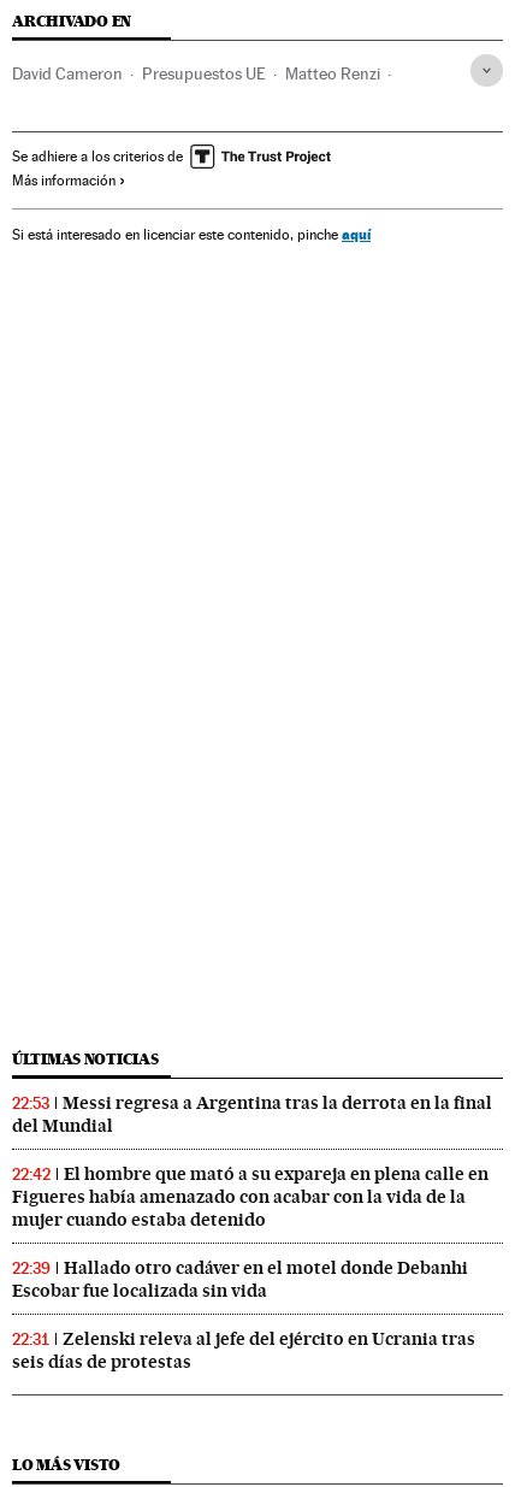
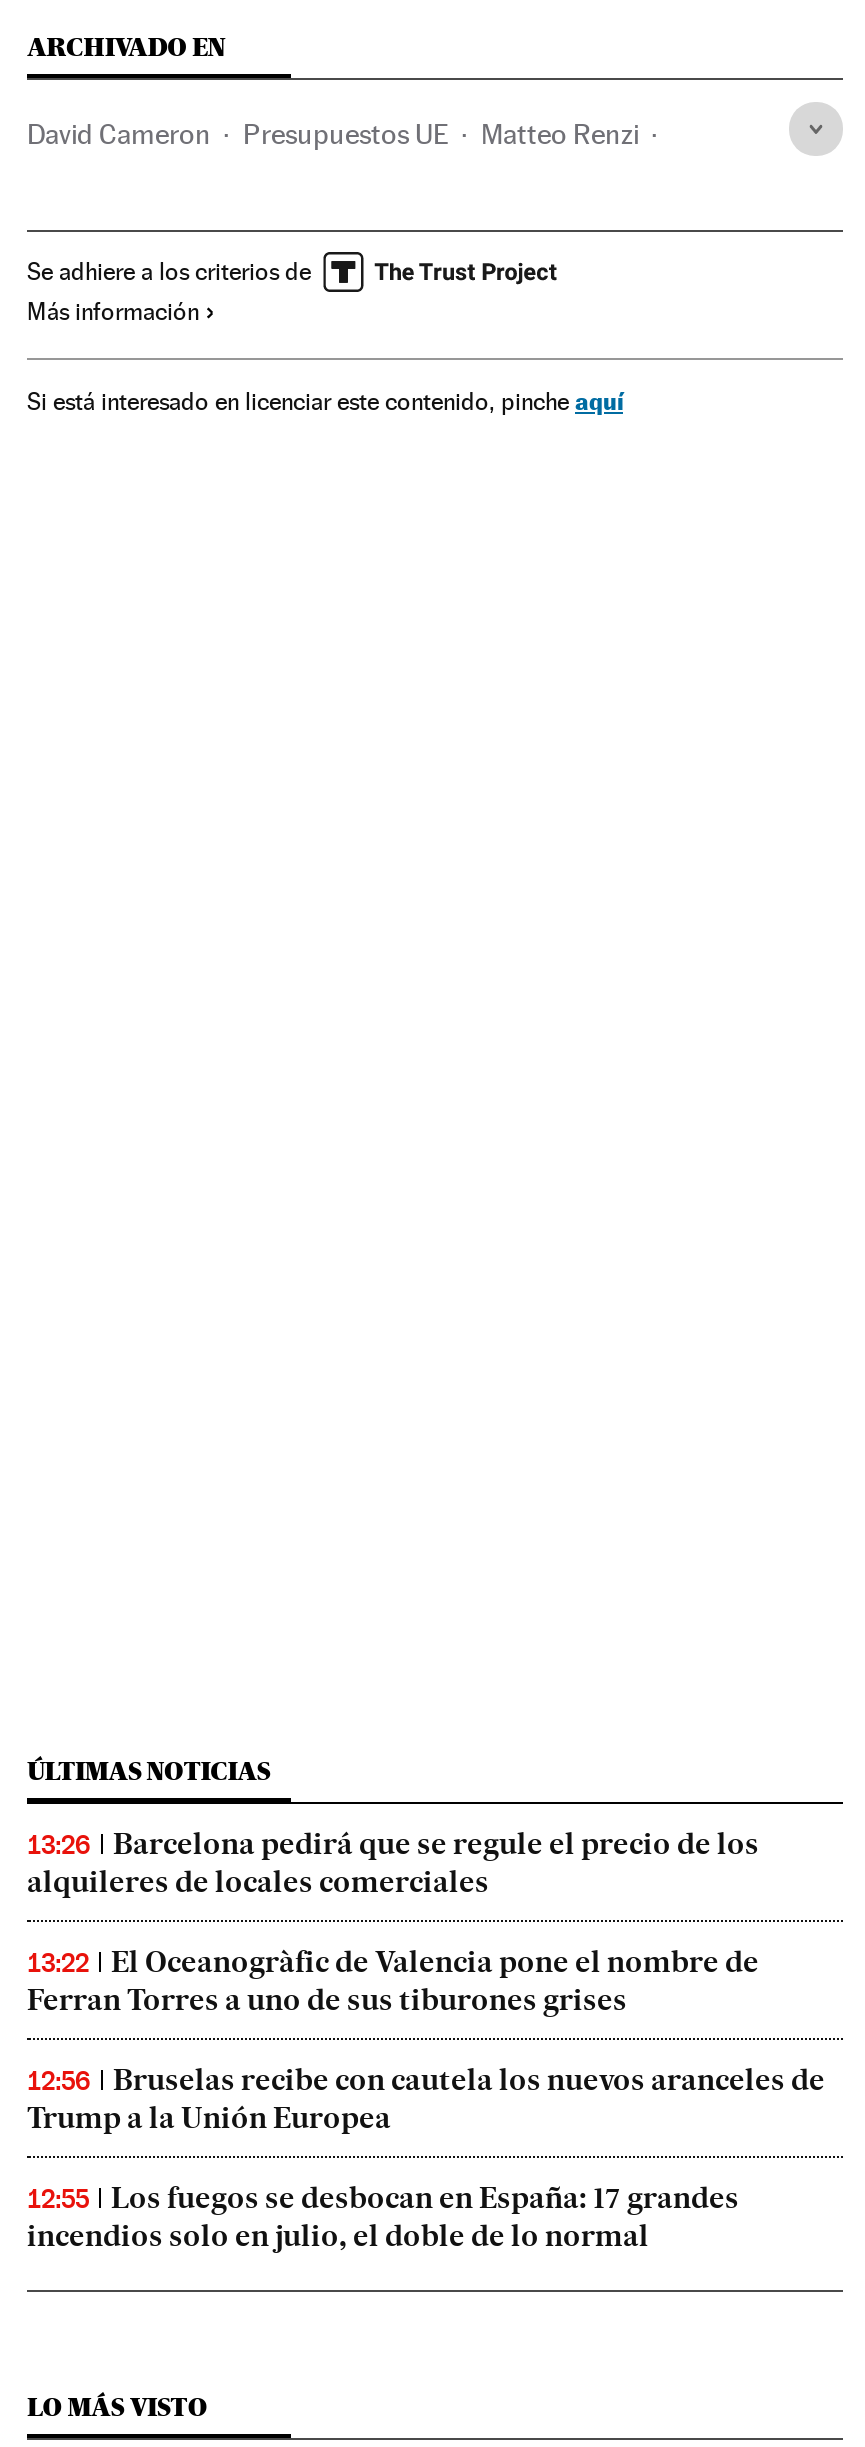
[12,1092,492,1137] 22:53 | Messi regresa a Argentina tras la derrota en la final | del Mundial -> [27,1826,759,1900] 13:26 | Barcelona pedirá que se regule el precio de los | alquileres de locales comerciales
[12,1163,489,1231] 22:42 | El hombre que mató a su expareja en plena calle en | Figueres había amenazado con acabar con la vida de la | mujer cuando estaba detenido -> [27,1944,759,2018] 13:22 | El Oceanogràfic de Valencia pone el nombre de | Ferran Torres a uno de sus tiburones grises
[12,1257,468,1302] 22:39 | Hallado otro cadáver en el motel donde Debanhi | Escobar fue localizada sin vida -> [27,2062,825,2136] 12:56 | Bruselas recibe con cautela los nuevos aranceles de | Trump a la Unión Europea
[12,1328,475,1373] 22:31 | Zelenski releva al jefe del ejército en Ucrania tras | seis días de protestas -> [27,2180,739,2254] 12:55 | Los fuegos se desbocan en España: 17 grandes | incendios solo en julio, el doble de lo normal

